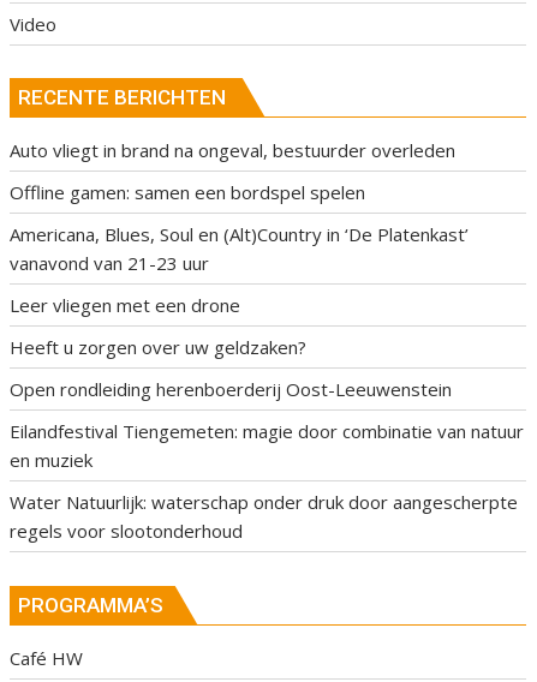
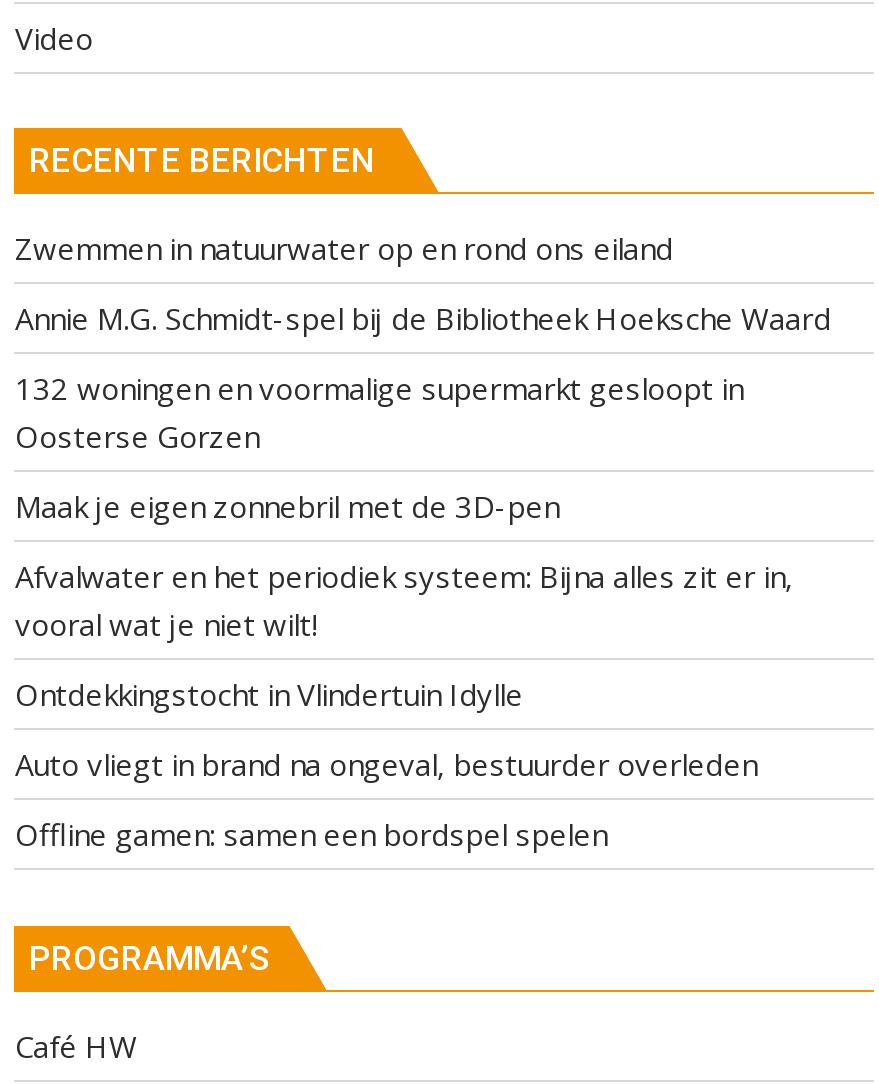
none -> [15,228,831,714] Zwemmen in natuurwater op en rond ons eiland | Annie M.G. Schmidt-spel bij de Bibliotheek Hoeksche Waard | 132 woningen en voormalige supermarkt gesloopt in | Oosterse Gorzen | Maak je eigen zonnebril met de 3D-pen | Afvalwater en het periodiek systeem: Bijna alles zit er in, | vooral wat je niet wilt! | Ontdekkingstocht in Vlindertuin Idylle
moved [10,138,456,204] -> [15,744,757,854]: Auto vliegt in brand na ongeval, bestuurder overleden | Offline gamen: samen een bordspel spelen
[10,222,524,543] Americana, Blues, Soul en (Alt)Country in ‘De Platenkast’ | vanavond van 21-23 uur | Leer vliegen met een drone | Heeft u zorgen over uw geldzaken? | Open rondleiding herenboerderij Oost-Leeuwenstein | Eilandfestival Tiengemeten: magie door combinatie van natuur | en muziek | Water Natuurlijk: waterschap onder druk door aangescherpte | regels voor slootonderhoud -> none

